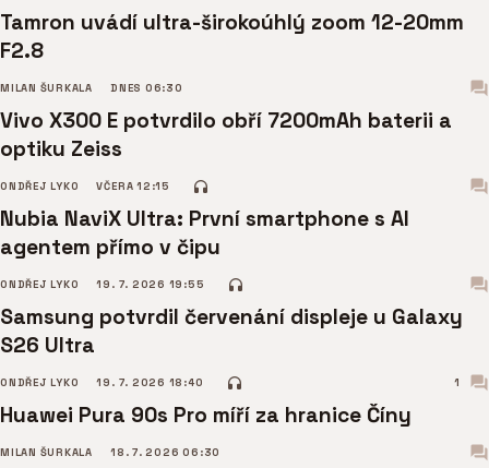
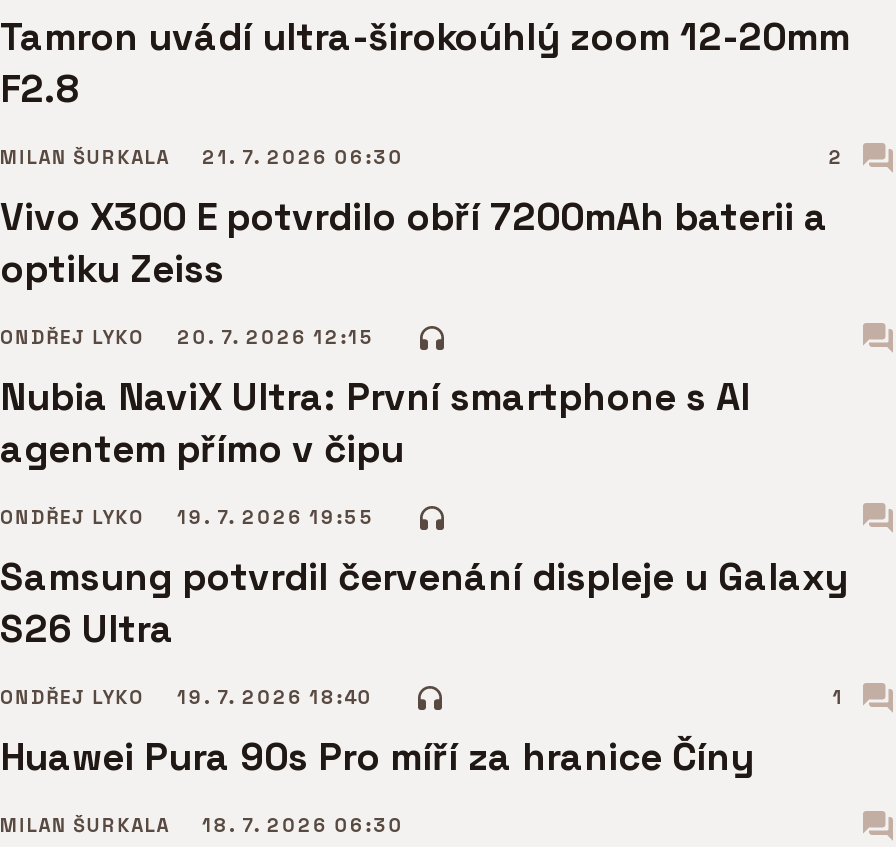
[110,82,183,95] DNES 06:30 -> [202,146,844,170] 21. 7. 2026 06:30 | 2
[0,180,170,193] ONDŘEJ LYKO VČERA 12:15 -> [0,326,375,350] ONDŘEJ LYKO 20. 7. 2026 12:15

